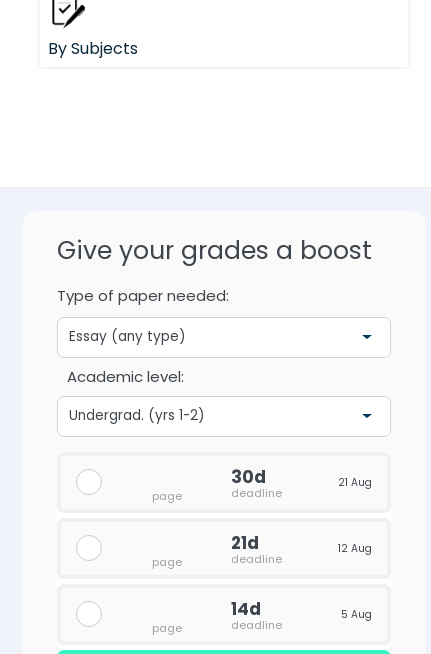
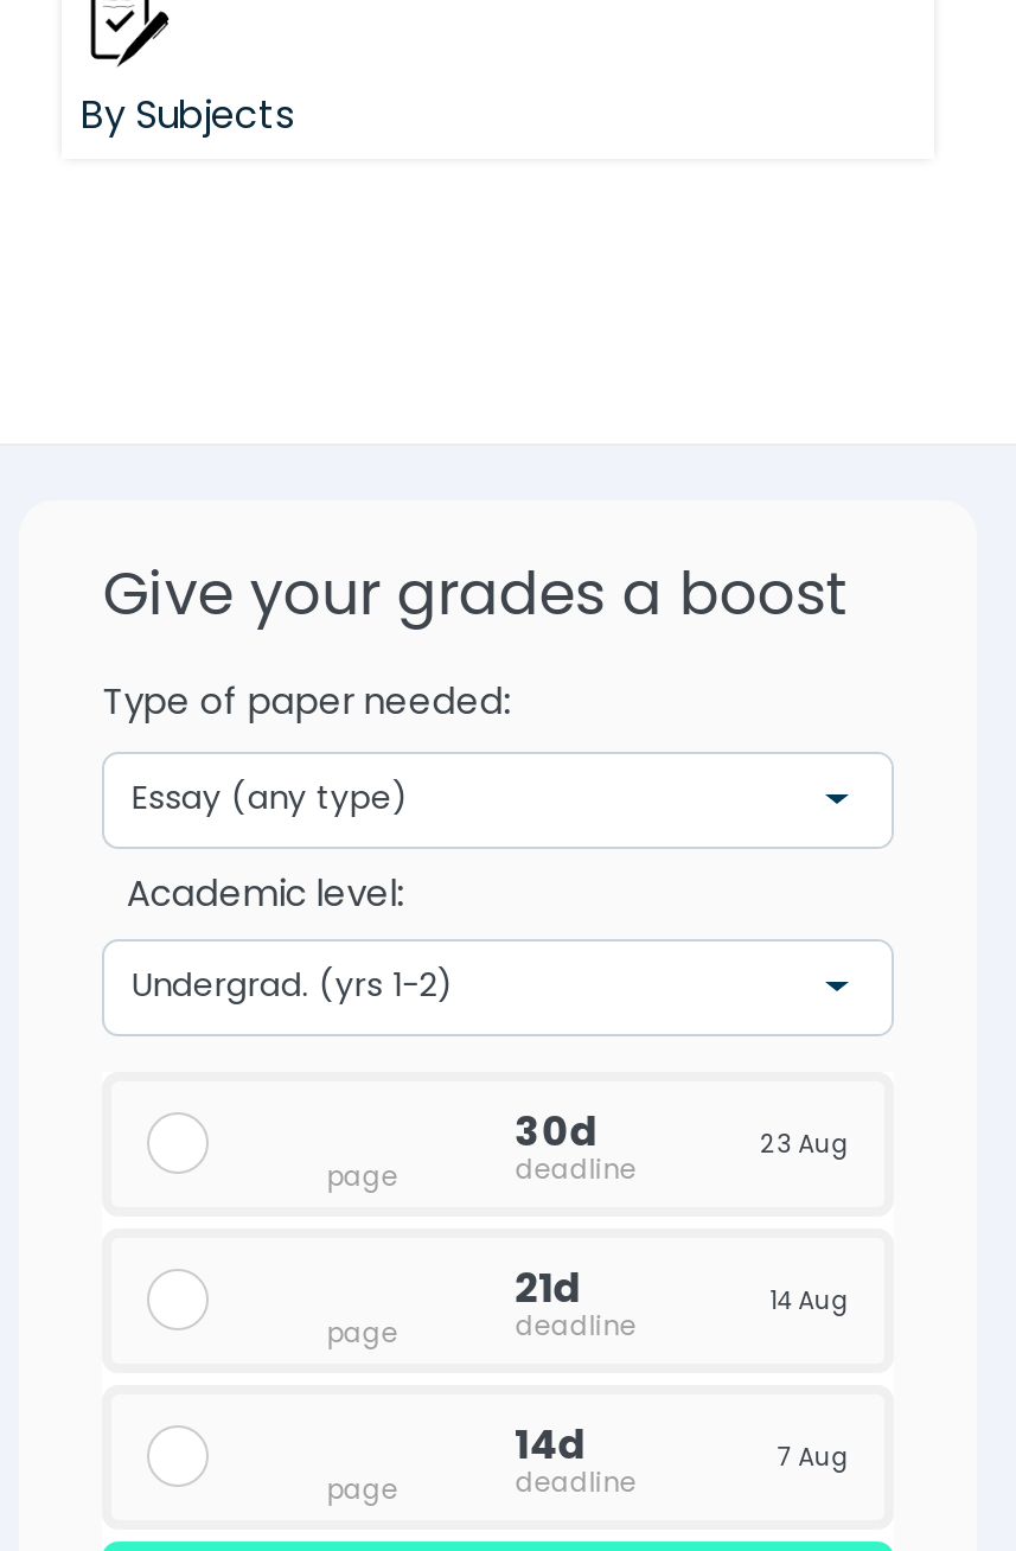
[338,475,372,490] 21 Aug -> [760,1126,848,1161] 23 Aug
[338,541,372,556] 12 Aug -> [770,1282,848,1318] 14 Aug
[341,607,372,622] 5 Aug -> [777,1439,848,1474] 7 Aug

